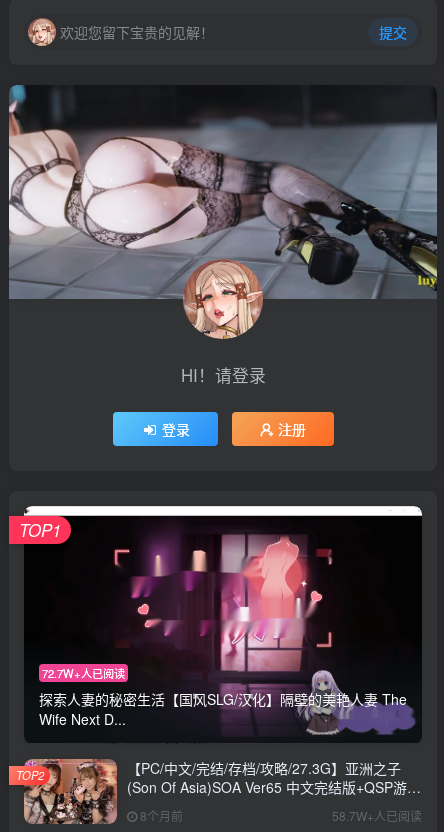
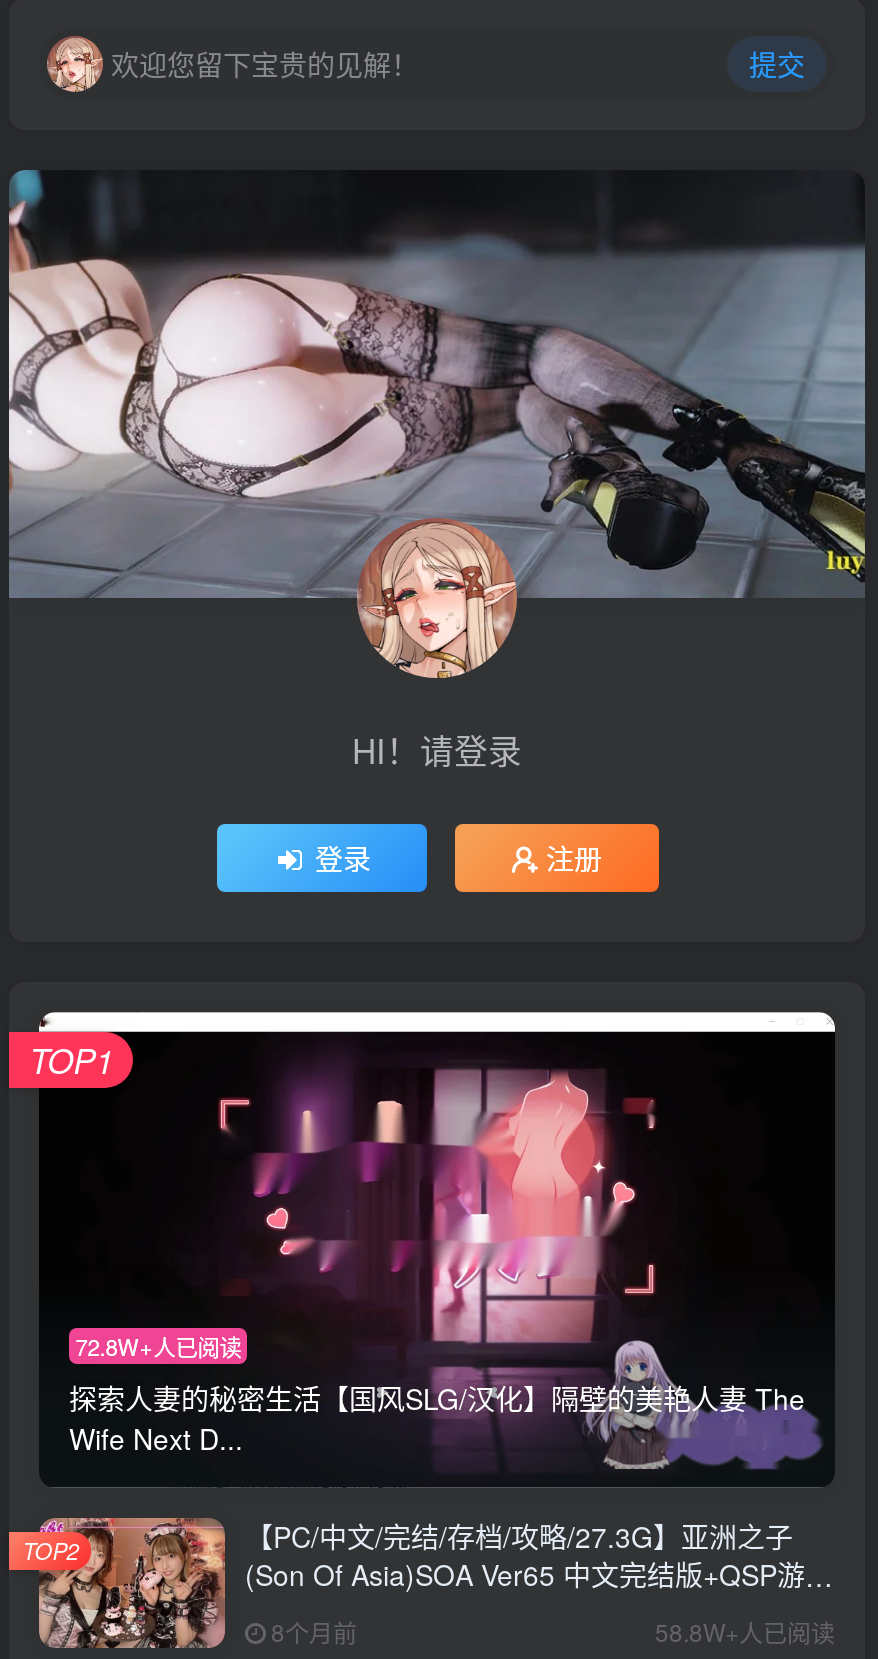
[42,665,125,681] 72.7W+人已阅读 -> [75,1330,241,1362] 72.8W+人已阅读
[332,807,422,824] 58.7W+人已阅读 -> [655,1615,835,1649] 58.8W+人已阅读

